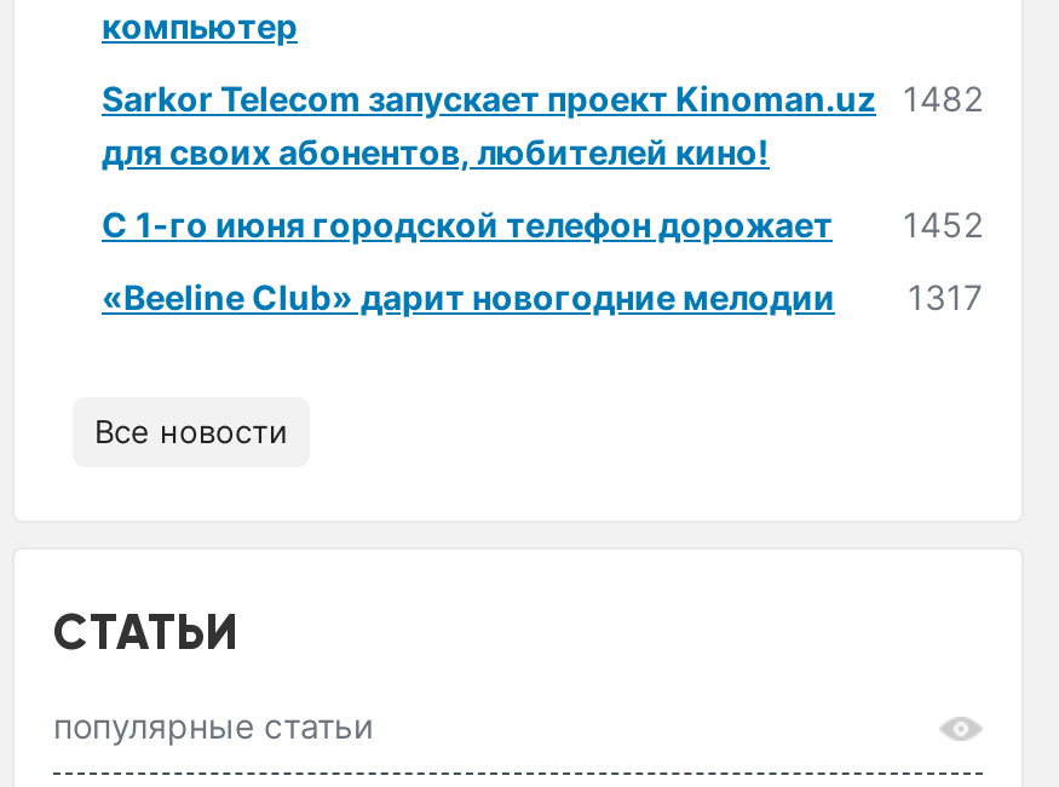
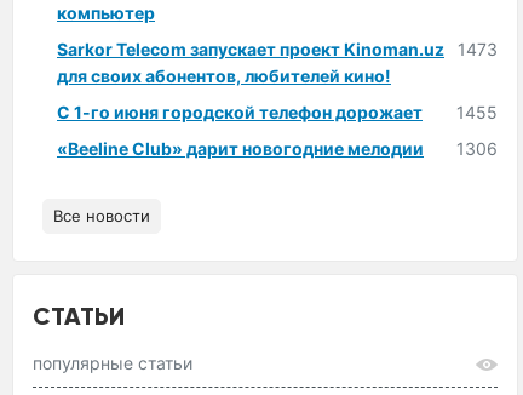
[102,78,983,119] Sarkor Telecom запускает проект Kinoman.uz 1482 -> [57,39,498,60] Sarkor Telecom запускает проект Kinoman.uz 1473
[102,204,983,245] С 1-го июня городской телефон дорожает 1452 -> [57,102,498,123] С 1-го июня городской телефон дорожает 1455
[102,277,983,318] «Beeline Club» дарит новогодние мелодии 1317 -> [57,138,498,159] «Beeline Club» дарит новогодние мелодии 1306

